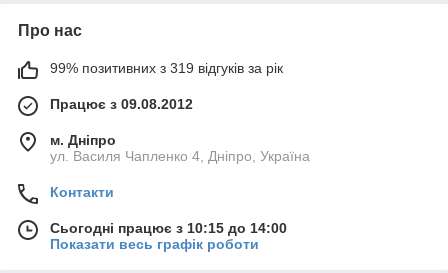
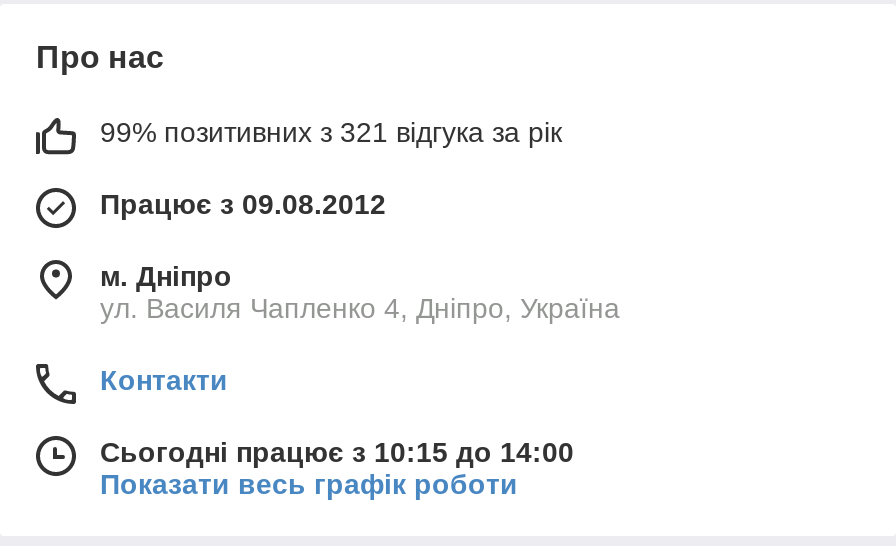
[50,60,283,76] 99% позитивних з 319 відгуків за рік -> [100,116,562,148] 99% позитивних з 321 відгука за рік

